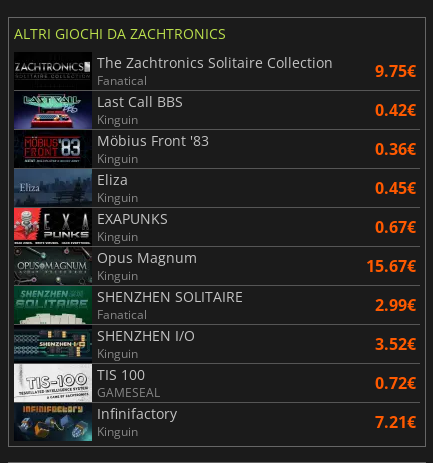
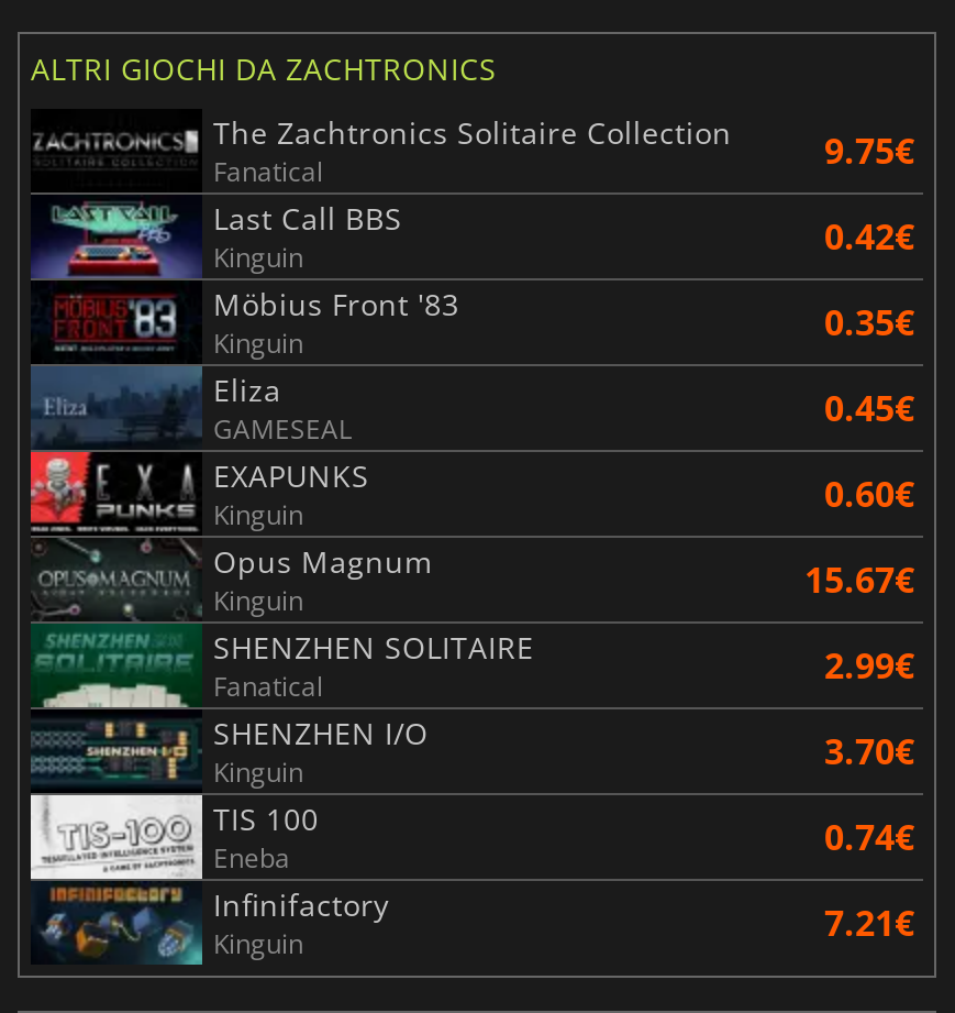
[375,138,416,160] 0.36€ -> [824,298,914,346] 0.35€
[97,189,138,206] Kinguin -> [213,410,352,448] GAMESEAL
[375,216,416,238] 0.67€ -> [824,470,914,518] 0.60€
[375,333,416,355] 3.52€ -> [824,727,914,775] 3.70€
[97,372,416,401] GAMESEAL | 0.72€ -> [213,813,914,877] Eneba | 0.74€

